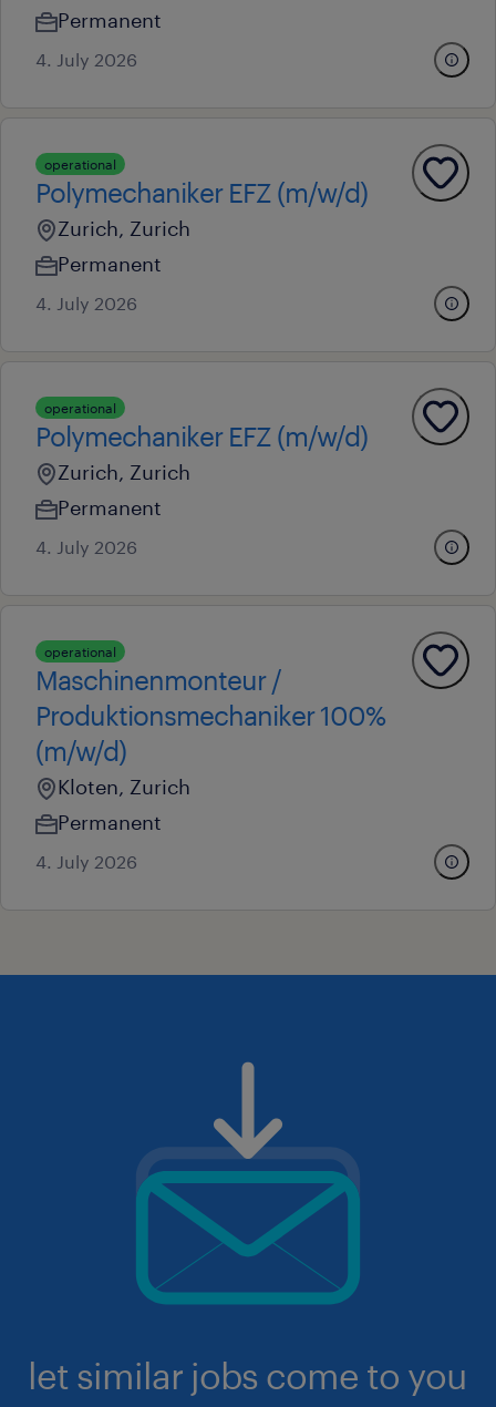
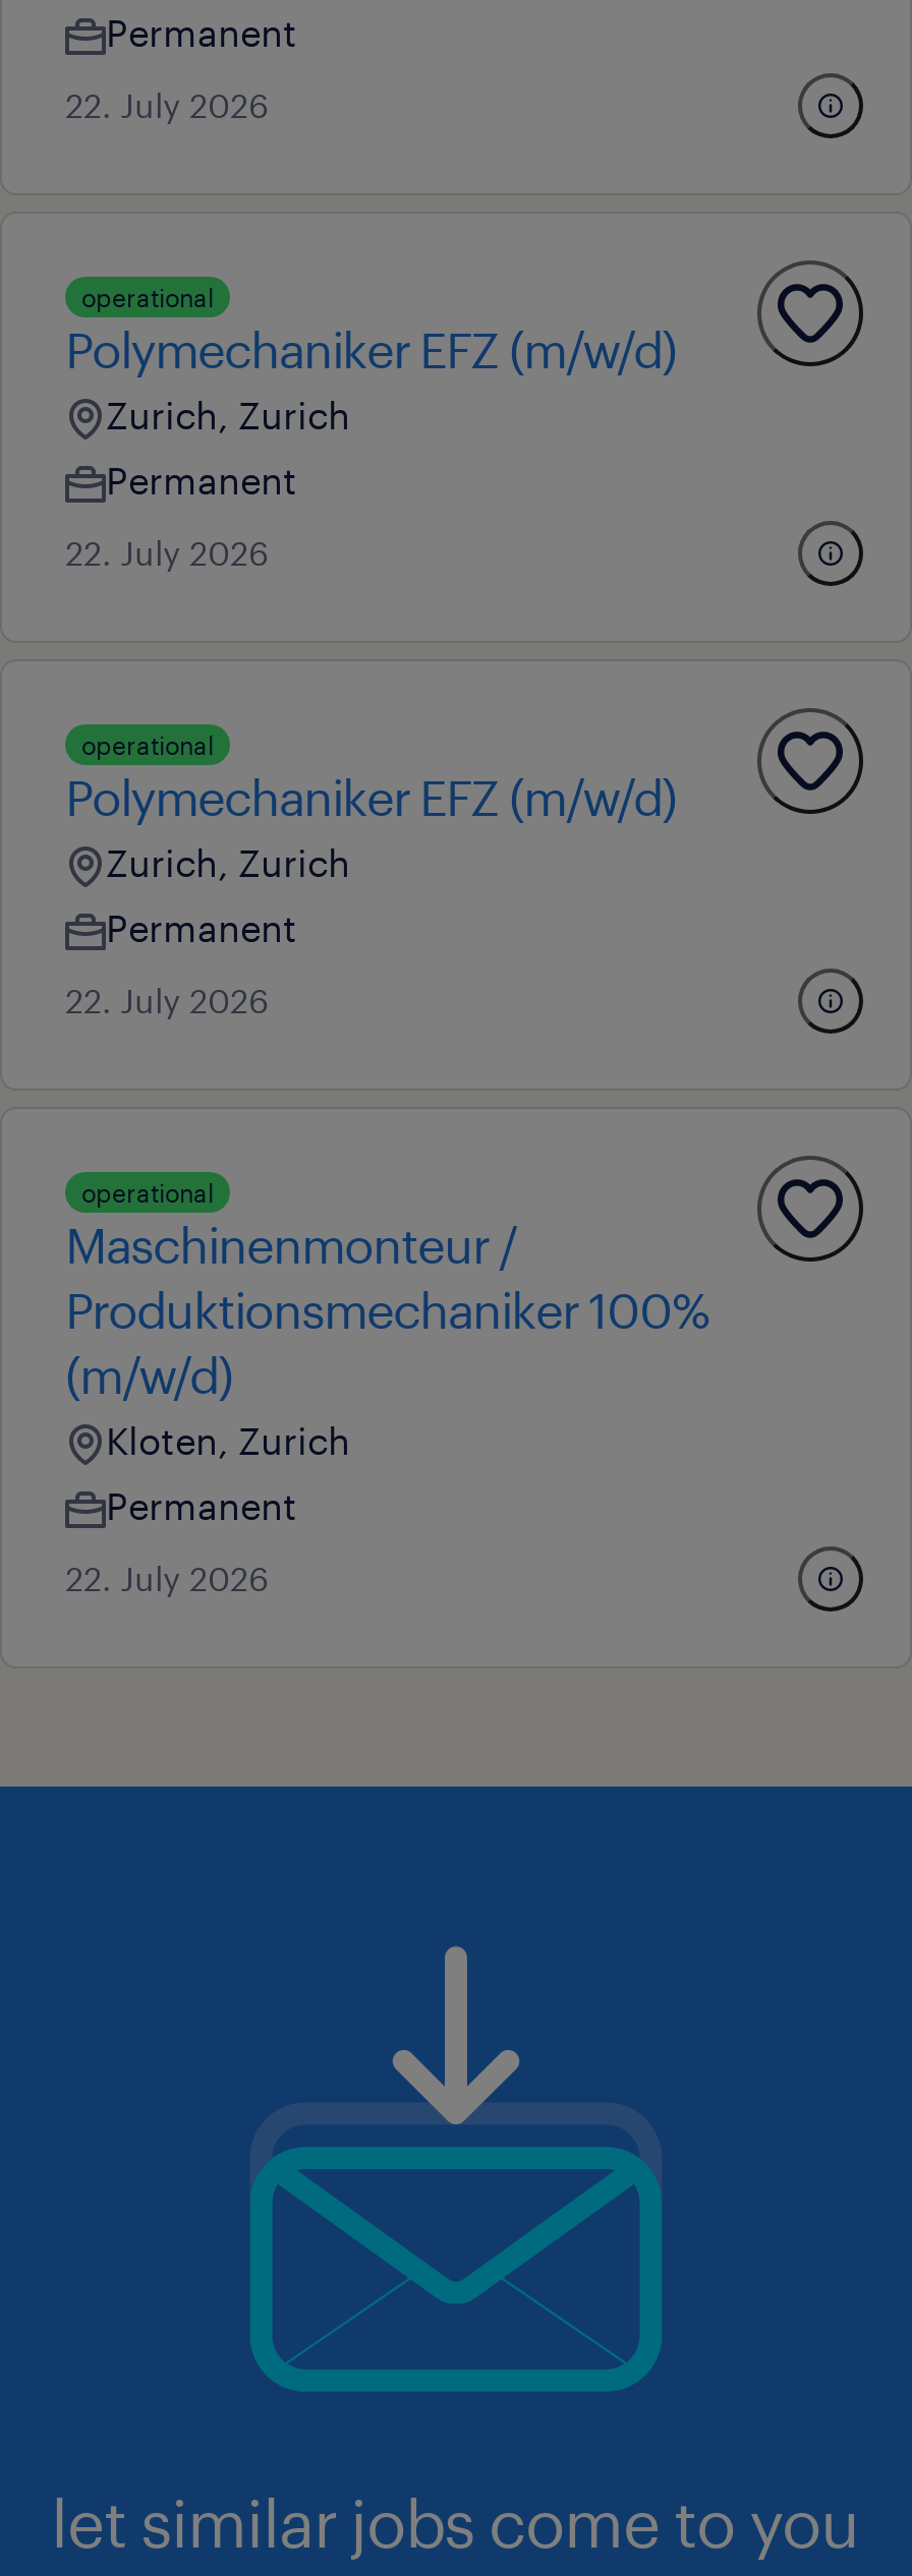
[35,49,137,70] 4. July 2026 -> [65,85,269,124] 22. July 2026
[35,292,137,314] 4. July 2026 -> [65,533,269,572] 22. July 2026
[35,536,137,557] 4. July 2026 -> [65,981,269,1019] 22. July 2026
[35,851,137,872] 4. July 2026 -> [65,1559,269,1597] 22. July 2026

